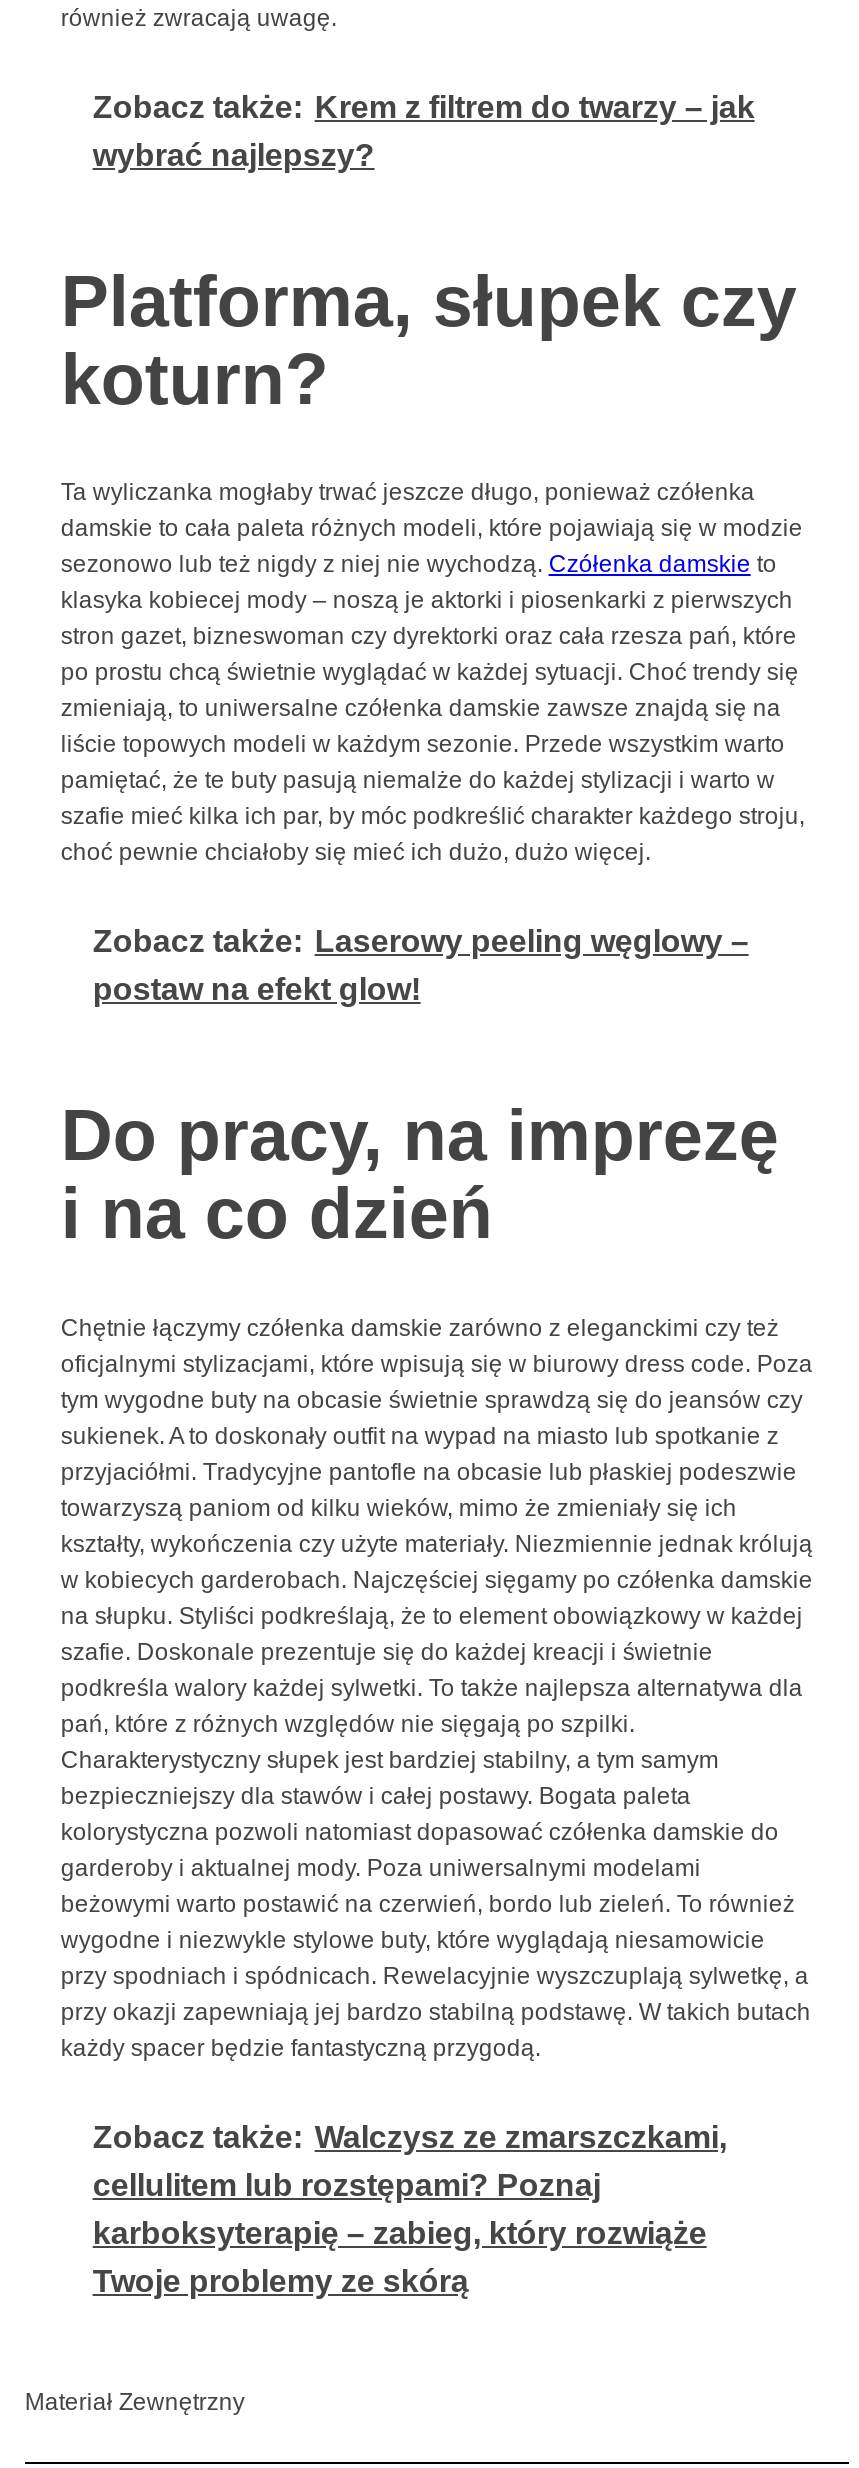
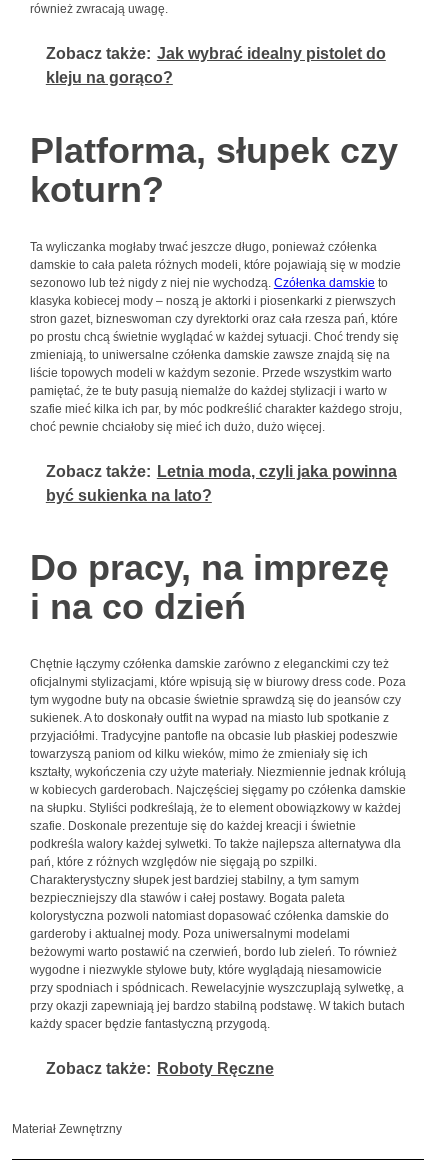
[93,90,755,172] Zobacz także: Krem z filtrem do twarzy – jak | wybrać najlepszy? -> [46,45,386,86] Zobacz także: Jak wybrać idealny pistolet do | kleju na gorąco?
[93,925,749,1007] Zobacz także: Laserowy peeling węglowy – | postaw na efekt glow! -> [46,462,397,503] Zobacz także: Letnia moda, czyli jaka powinna | być sukienka na lato?
[93,2120,727,2298] Zobacz także: Walczysz ze zmarszczkami, | cellulitem lub rozstępami? Poznaj | karboksyterapię – zabieg, który rozwiąże | Twoje problemy ze skórą -> [46,1060,274,1077] Zobacz także: Roboty Ręczne

